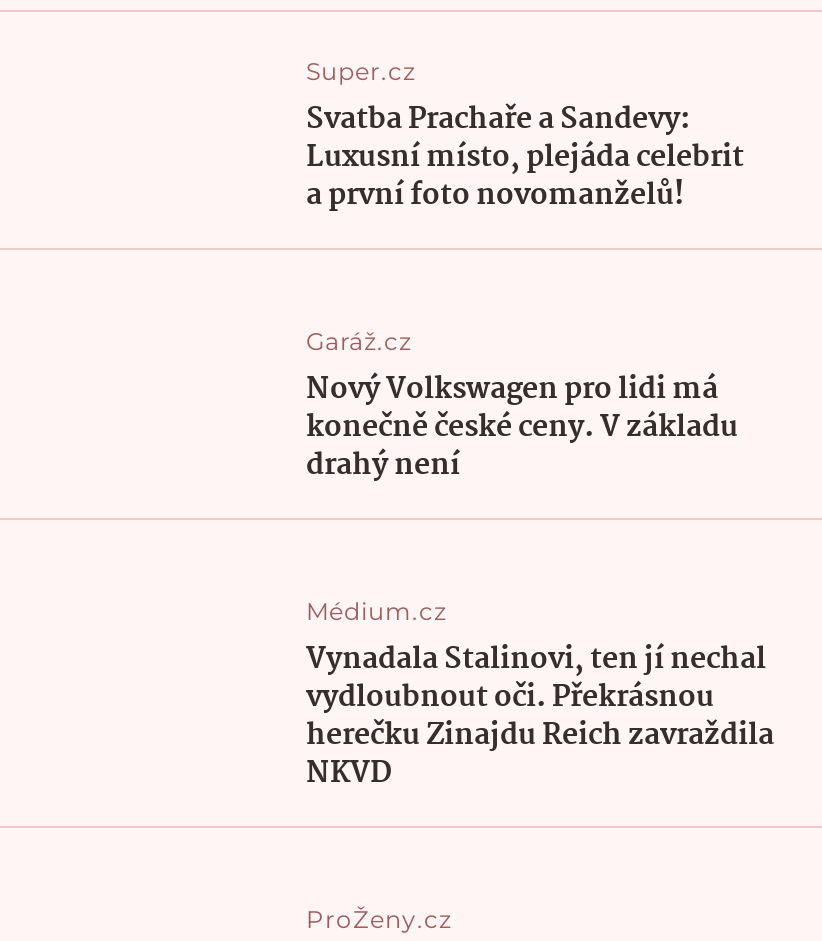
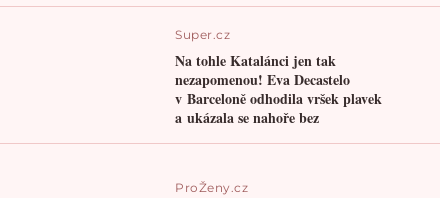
[306,97,774,799] Svatba Prachaře a Sandevy: | Luxusní místo, plejáda celebrit | a první foto novomanželů! | Garáž.cz | Nový Volkswagen pro lidi má | konečně české ceny. V základu | drahý není | Médium.cz | Vynadala Stalinovi, ten jí nechal | vydloubnout oči. Překrásnou | herečku Zinajdu Reich zavraždila | NKVD -> [175,50,382,128] Na tohle Katalánci jen tak | nezapomenou! Eva Decastelo | v Barceloně odhodila vršek plavek | a ukázala se nahoře bez

